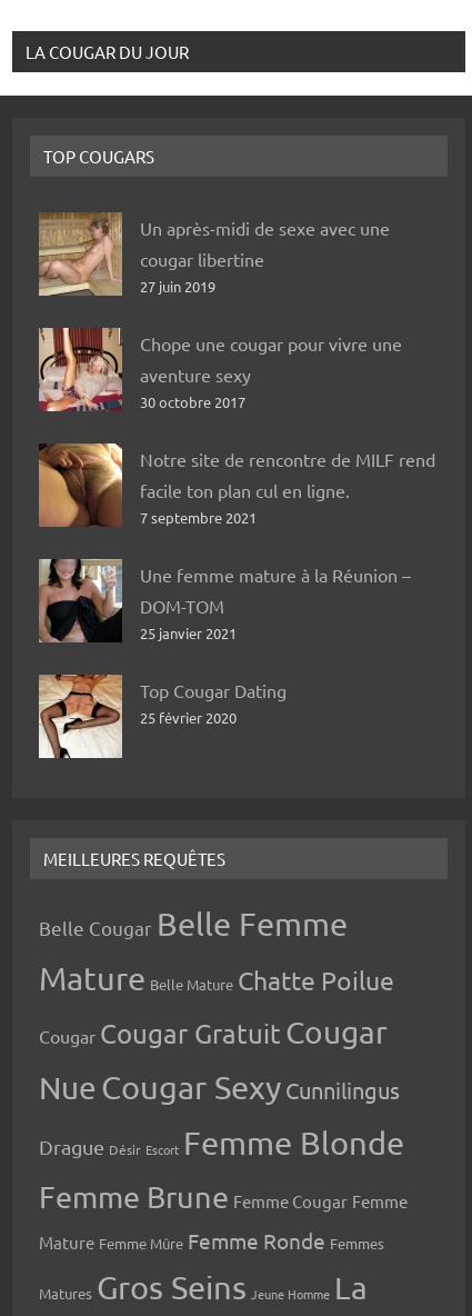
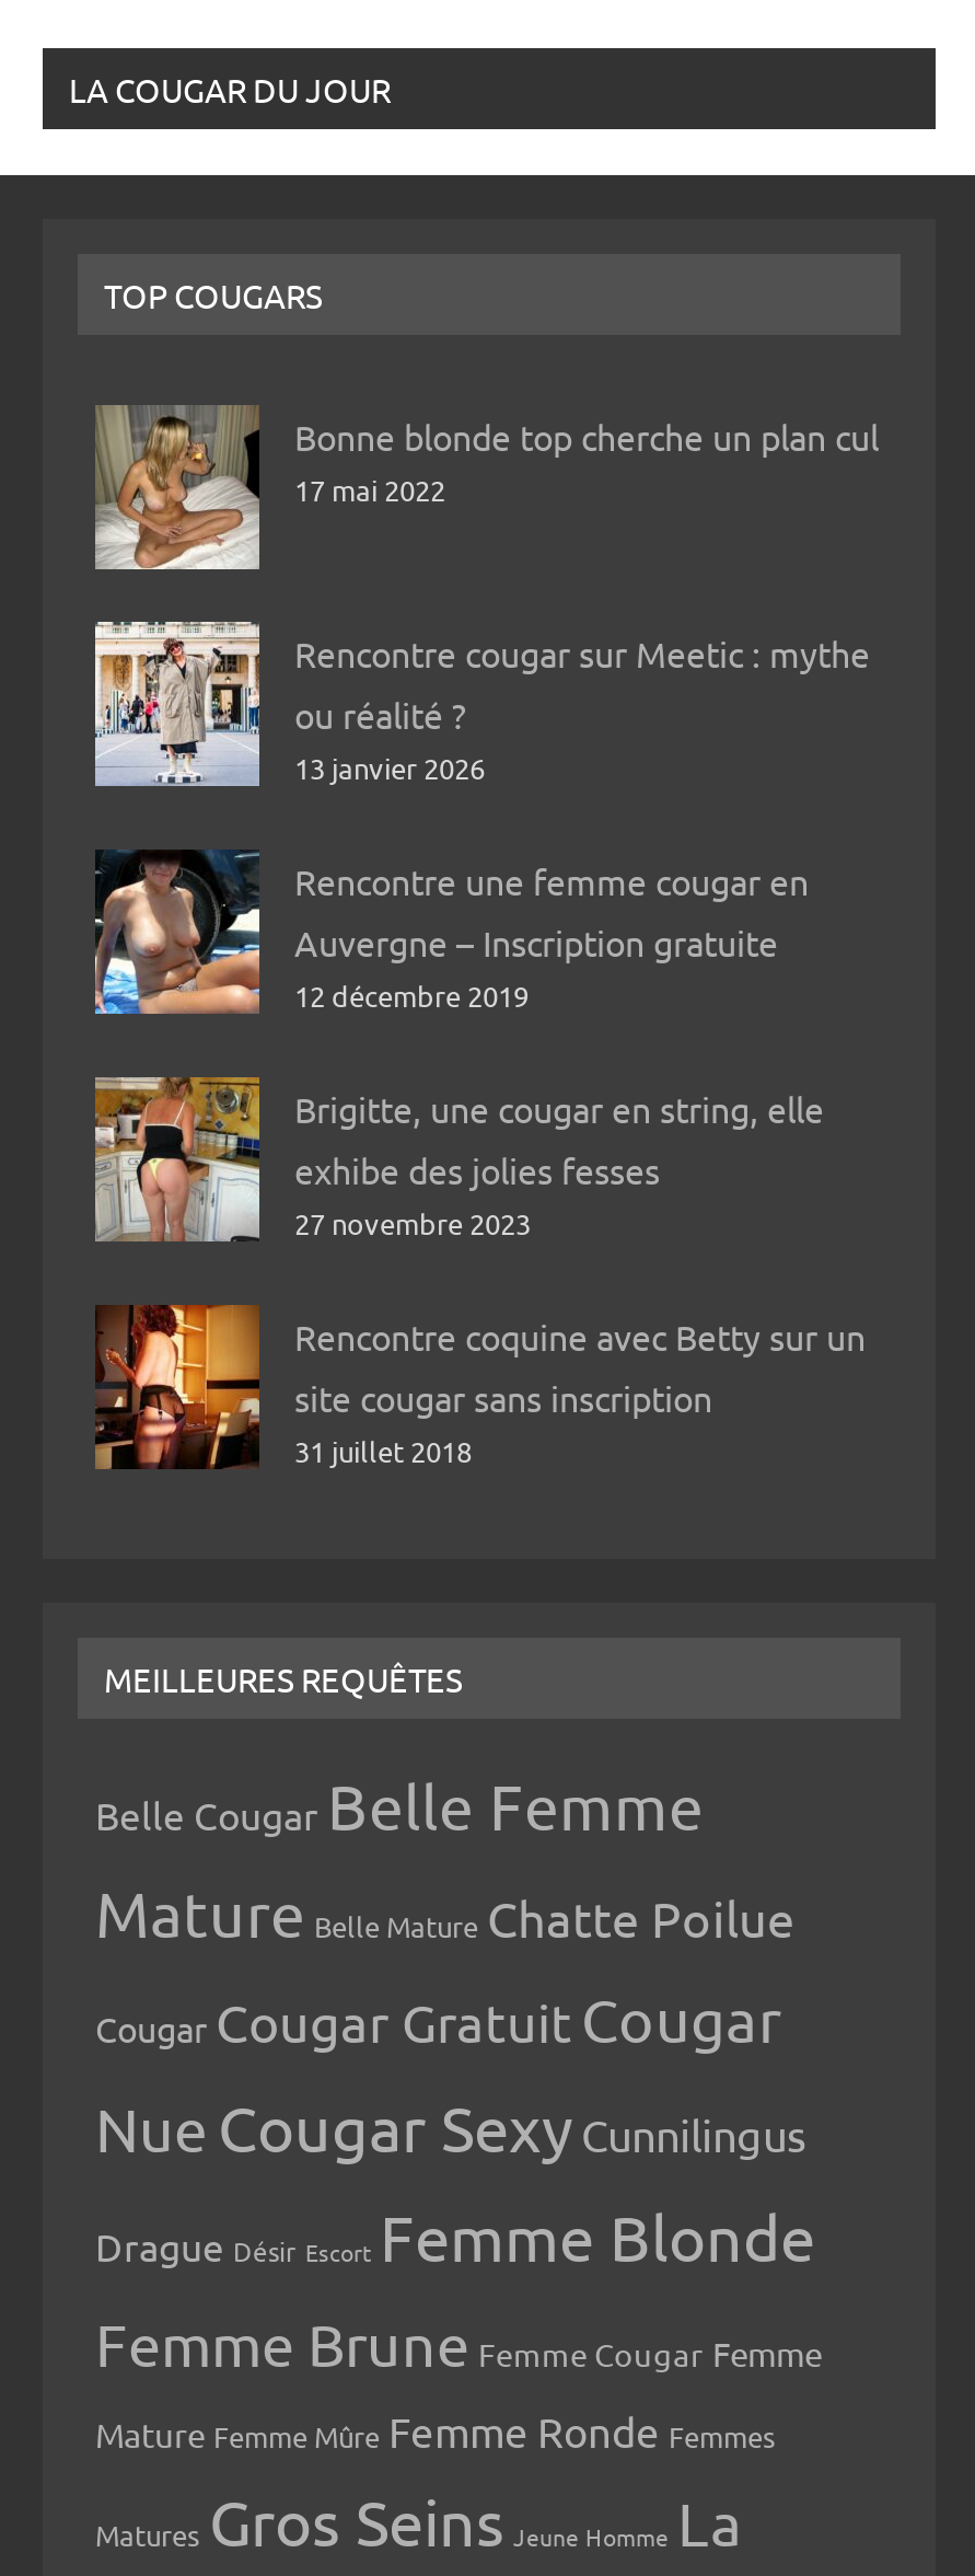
[39,212,390,296] [image] | Un après-midi de sexe avec une | cougar libertine | 27 juin 2019 -> [95,405,879,571] [image] | Bonne blonde top cherche un plan cul | 17 mai 2022
[38,322,402,412] [image] | Chope une cougar pour vivre une | aventure sexy | 30 octobre 2017 -> [93,620,870,797] [image] | Rencontre cougar sur Meetic : mythe | ou réalité ? | 13 janvier 2026
[38,439,435,528] [image] | Notre site de rencontre de MILF rend | facile ton plan cul en ligne. | 7 septembre 2021 -> [93,850,809,1025] [image] | Rencontre une femme cougar en | Auvergne – Inscription gratuite | 12 décembre 2019
[39,554,411,644] [image] | Une femme mature à la Réunion – | DOM-TOM | 25 janvier 2021 -> [95,1075,824,1252] [image] | Brigitte, une cougar en string, elle | exhibe des jolies fesses | 27 novembre 2023
[38,669,287,759] [image] | Top Cougar Dating | 25 février 2020 -> [95,1303,866,1480] [image] | Rencontre coquine avec Betty sur un | site cougar sans inscription | 31 juillet 2018

